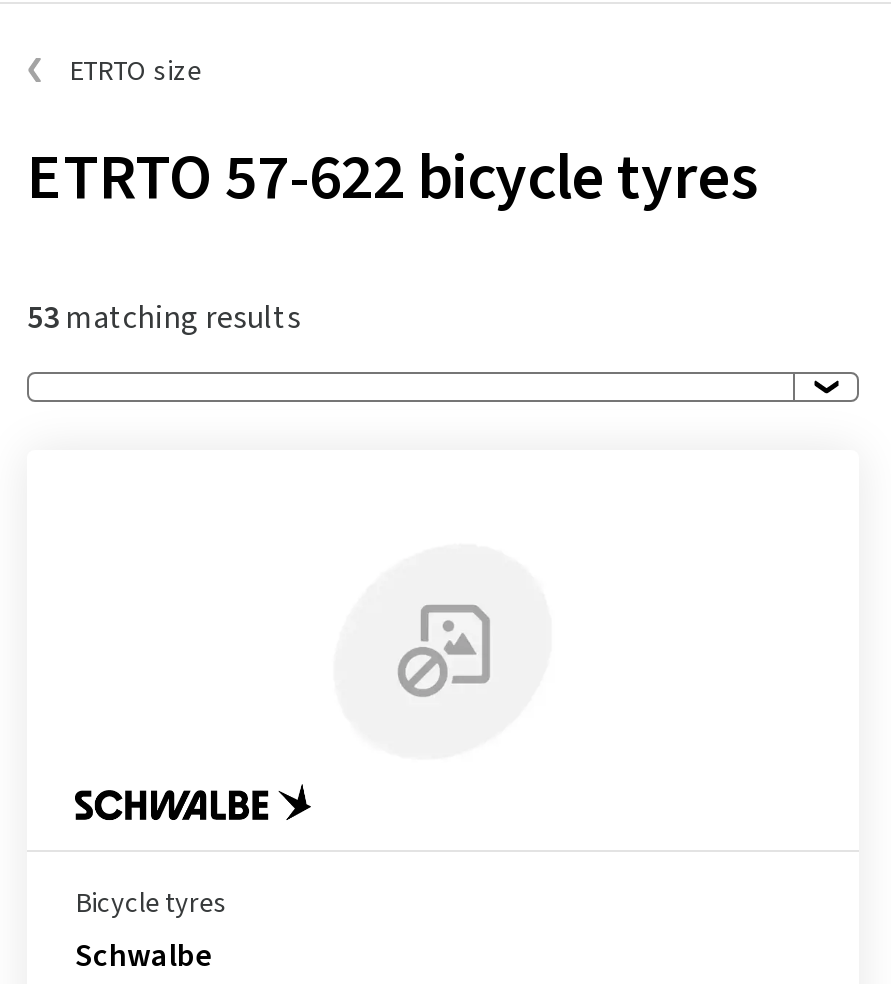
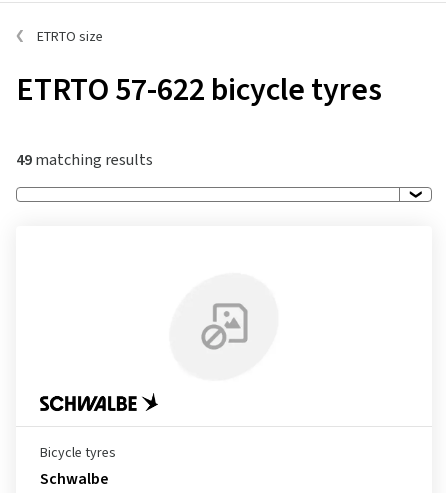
[27,296,301,340] 53 matching results -> [16,149,153,171] 49 matching results

